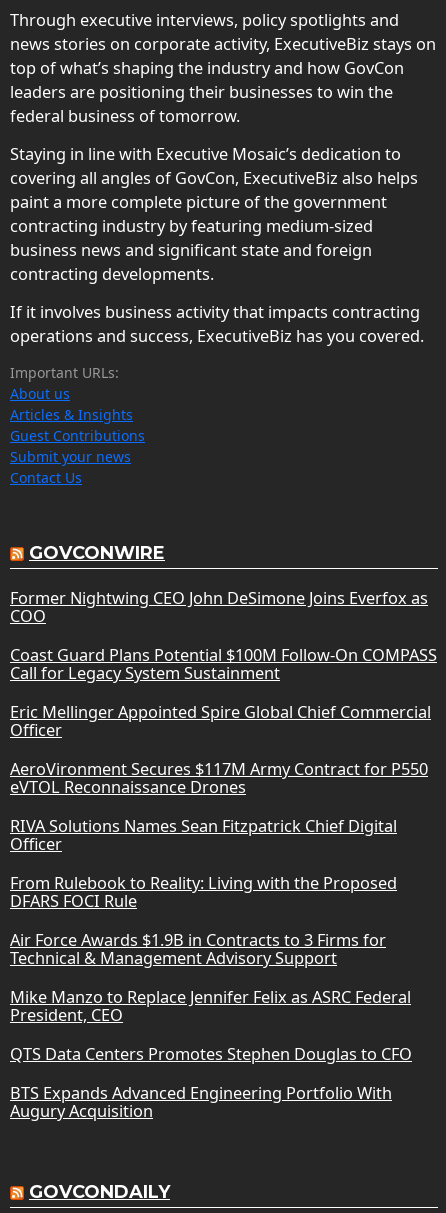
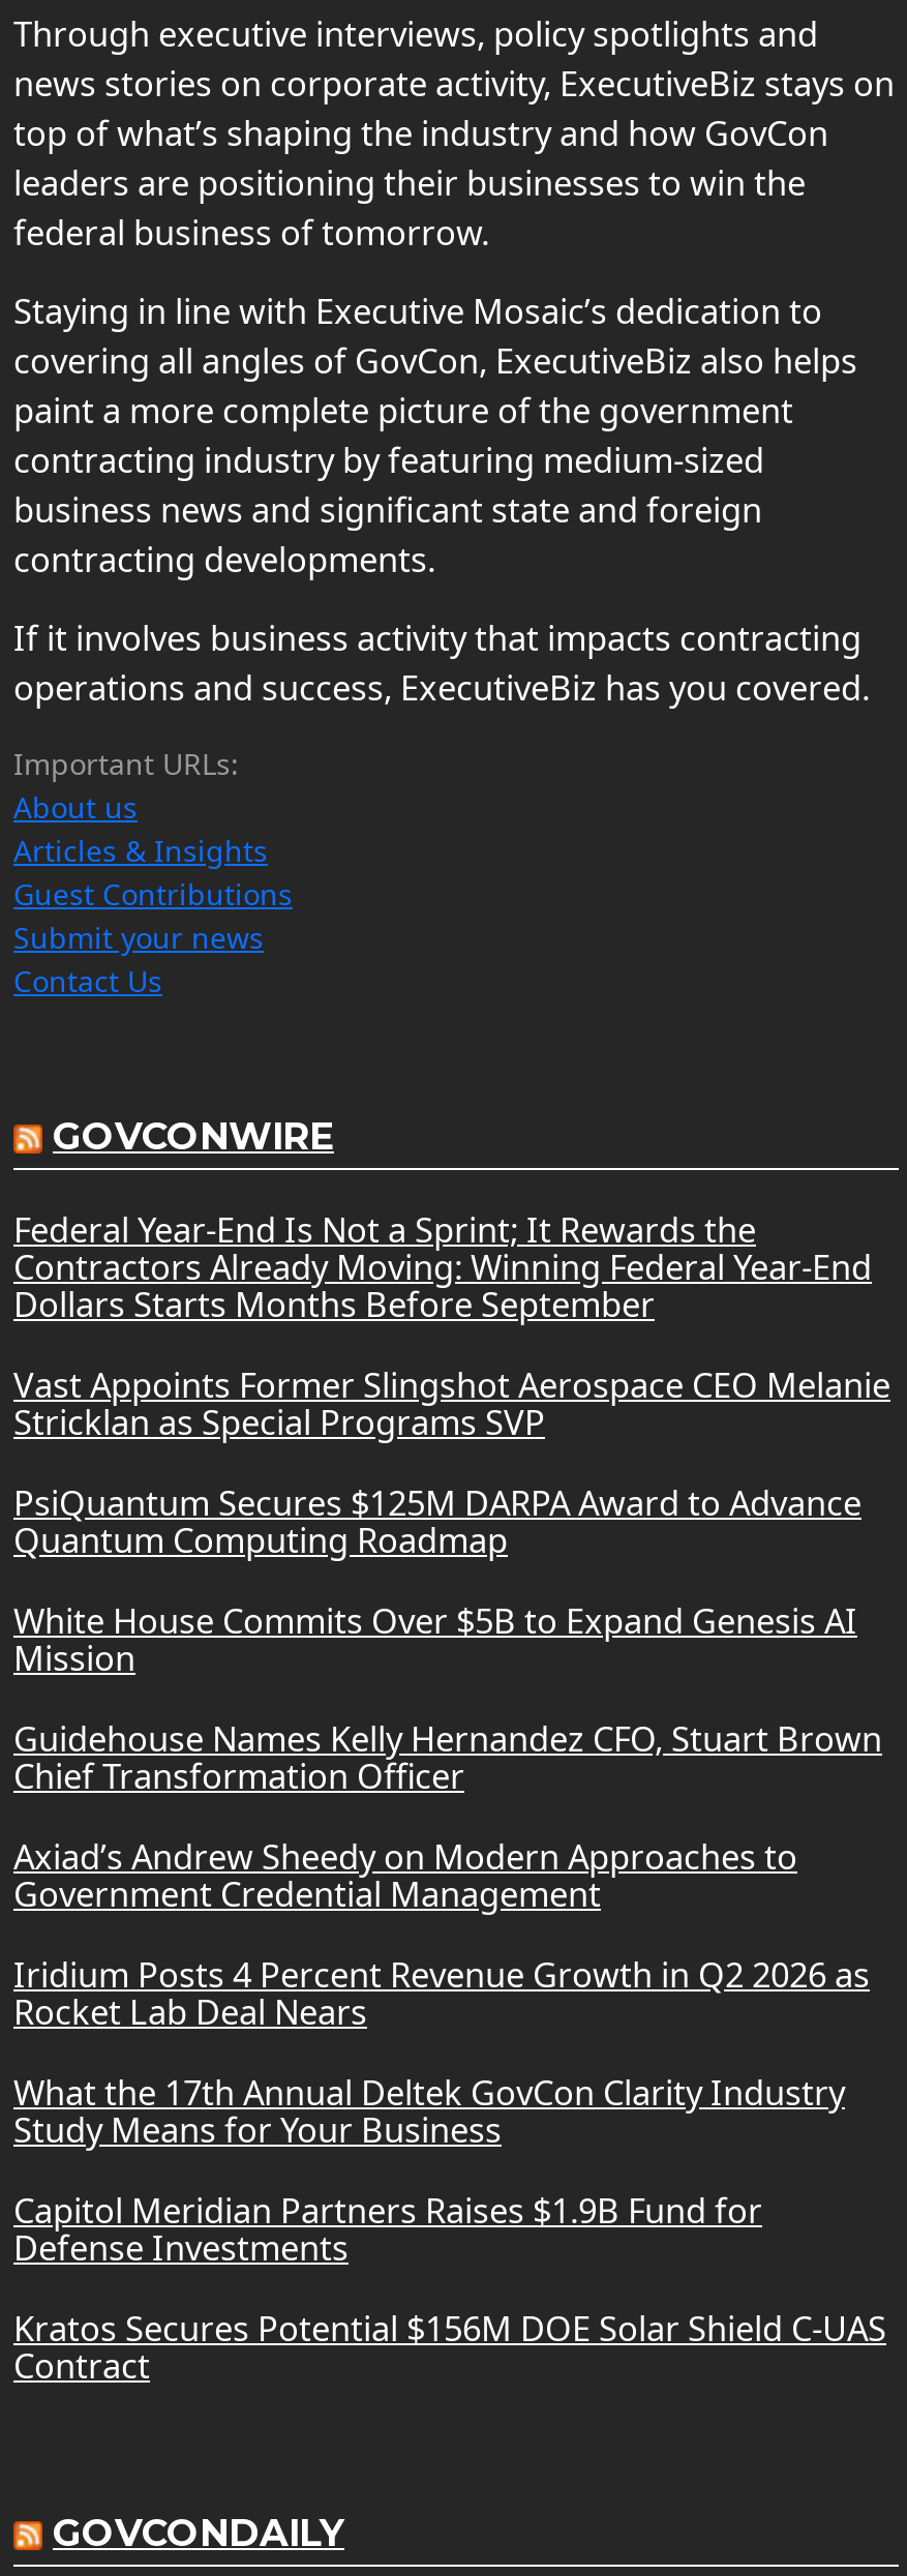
[10,587,428,627] Former Nightwing CEO John DeSimone Joins Everfox as | COO -> [13,1207,872,1327] Federal Year-End Is Not a Sprint; It Rewards the | Contractors Already Moving: Winning Federal Year-End | Dollars Starts Months Before September
[10,644,437,684] Coast Guard Plans Potential $100M Follow-On COMPASS | Call for Legacy System Sustainment -> [13,1362,890,1445] Vast Appoints Former Slingshot Aerospace CEO Melanie | Stricklan as Special Programs SVP
[10,701,431,741] Eric Mellinger Appointed Spire Global Chief Commercial | Officer -> [13,1480,861,1563] PsiQuantum Secures $125M DARPA Award to Advance | Quantum Computing Roadmap
[10,758,428,798] AeroVironment Secures $117M Army Contract for P550 | eVTOL Reconnaissance Drones -> [13,1598,857,1681] White House Commits Over $5B to Expand Genesis AI | Mission
[10,815,397,855] RIVA Solutions Names Sean Fitzpatrick Chief Digital | Officer -> [13,1716,882,1799] Guidehouse Names Kelly Hernandez CFO, Stuart Brown | Chief Transformation Officer
[10,872,397,912] From Rulebook to Reality: Living with the Proposed | DFARS FOCI Rule -> [13,1834,797,1917] Axiad’s Andrew Sheedy on Modern Approaches to | Government Credential Management
[10,929,386,969] Air Force Awards $1.9B in Contracts to 3 Firms for | Technical & Management Advisory Support -> [13,1952,870,2035] Iridium Posts 4 Percent Revenue Growth in Q2 2026 as | Rocket Lab Deal Nears
[10,986,411,1026] Mike Manzo to Replace Jennifer Felix as ASRC Federal | President, CEO -> [13,2070,845,2153] What the 17th Annual Deltek GovCon Clarity Industry | Study Means for Your Business
[10,1043,412,1065] QTS Data Centers Promotes Stephen Douglas to CFO -> [13,2188,762,2271] Capitol Meridian Partners Raises $1.9B Fund for | Defense Investments
[10,1082,392,1122] BTS Expands Advanced Engineering Portfolio With | Augury Acquisition -> [13,2306,886,2389] Kratos Secures Potential $156M DOE Solar Shield C-UAS | Contract

